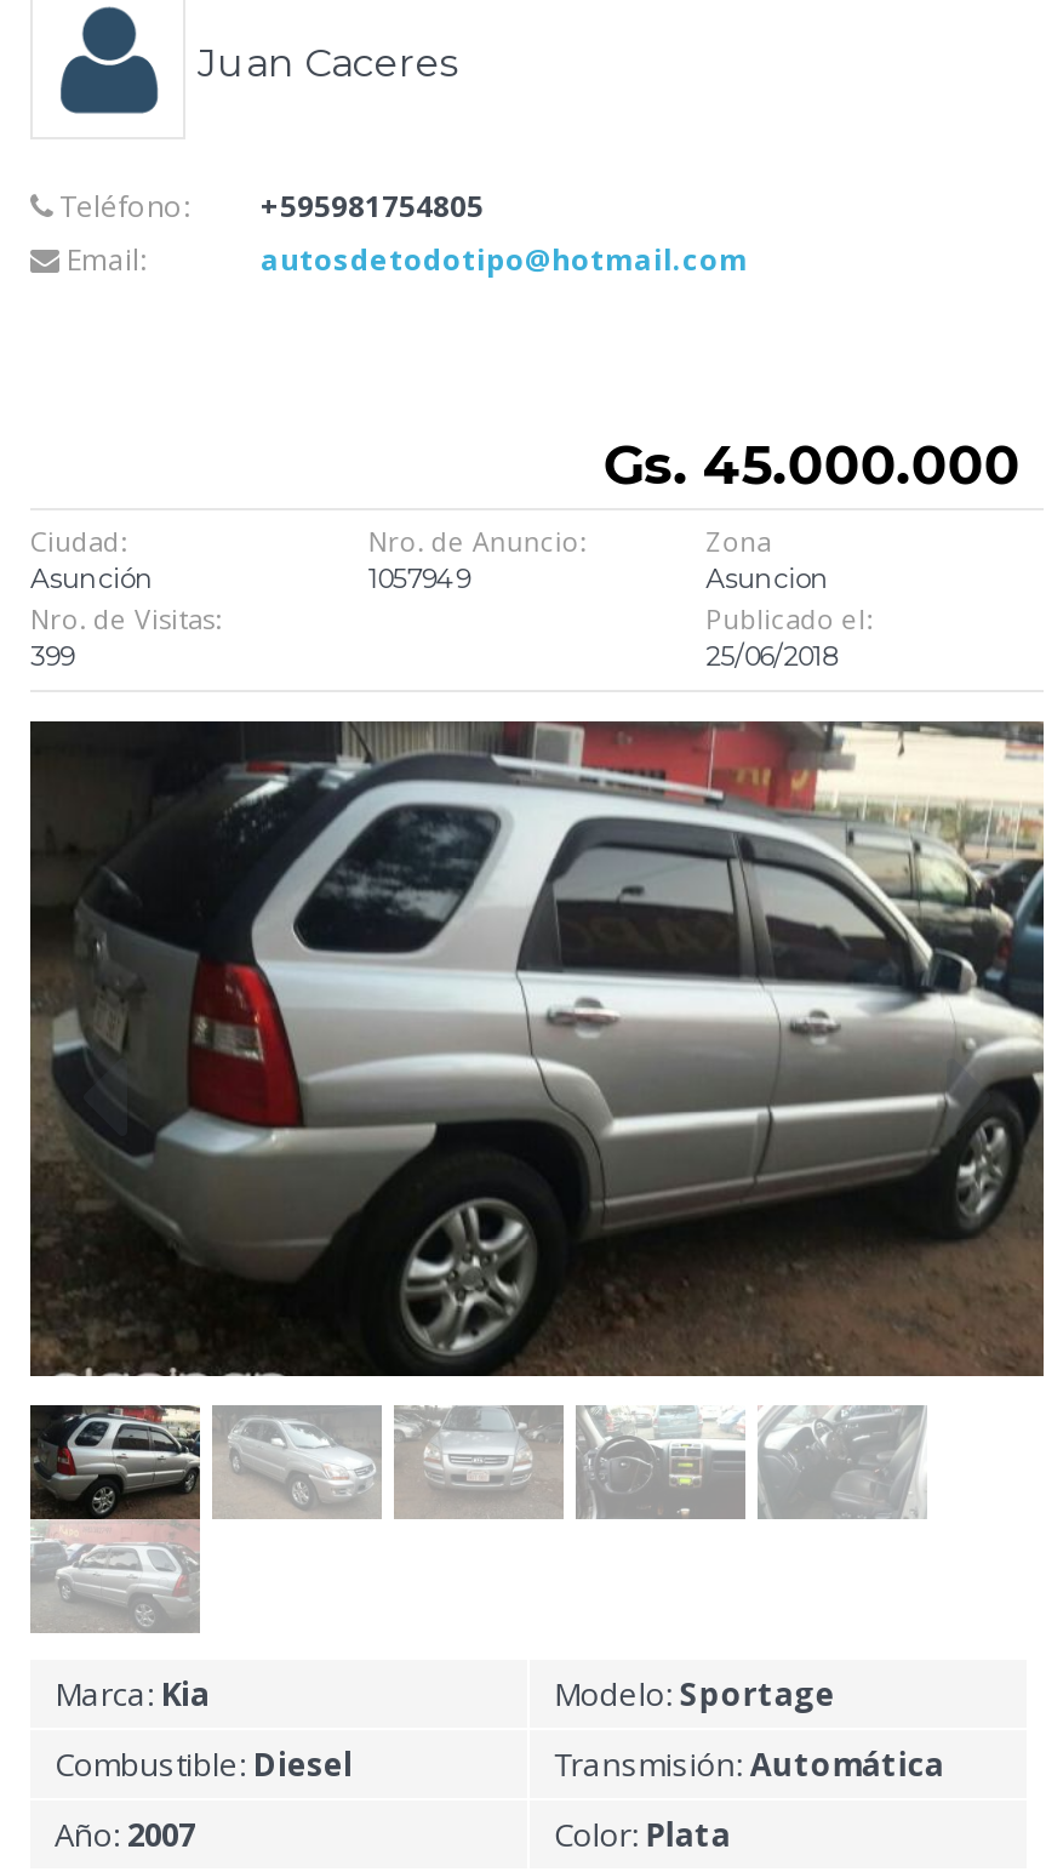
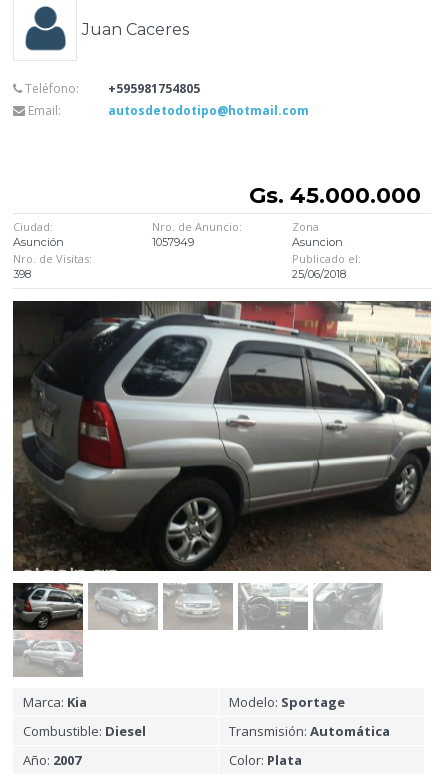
[30,639,74,673] 399 -> [13,267,31,281] 398

